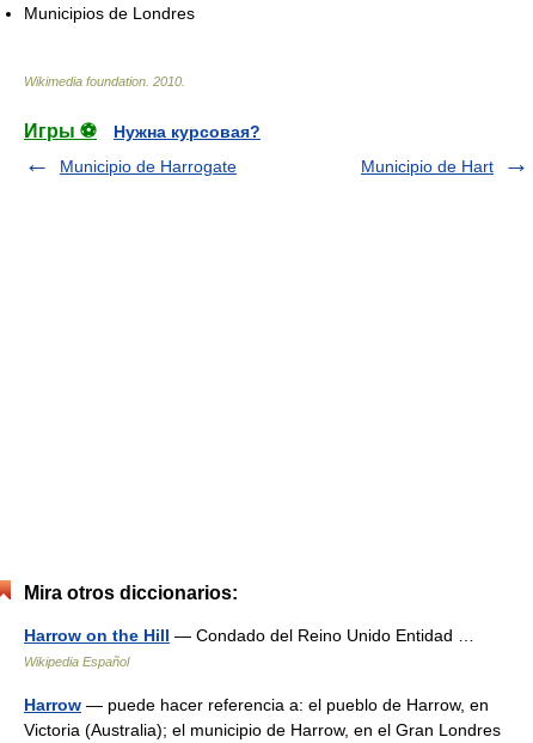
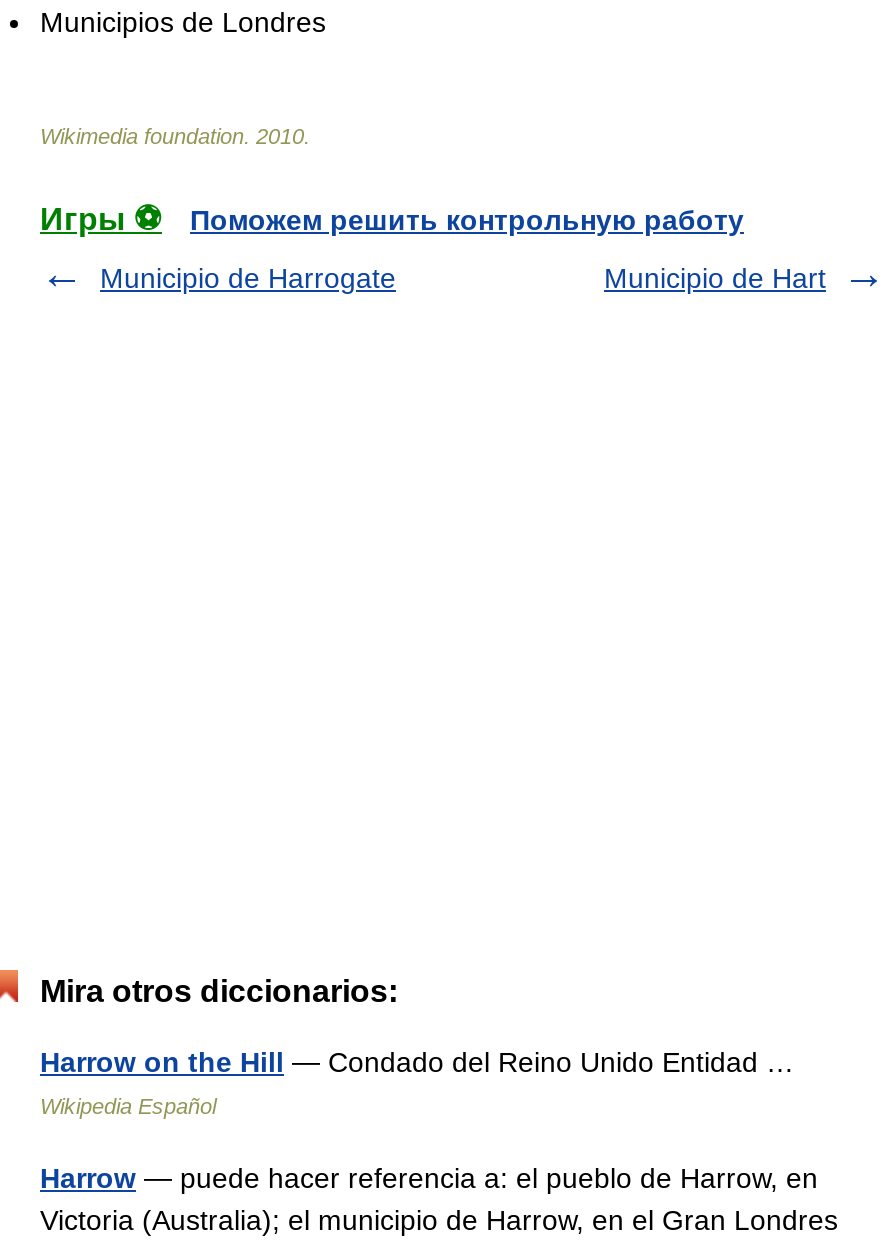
[114,122,261,141] Нужна курсовая? -> [190,204,744,236] Поможем решить контрольную работу

